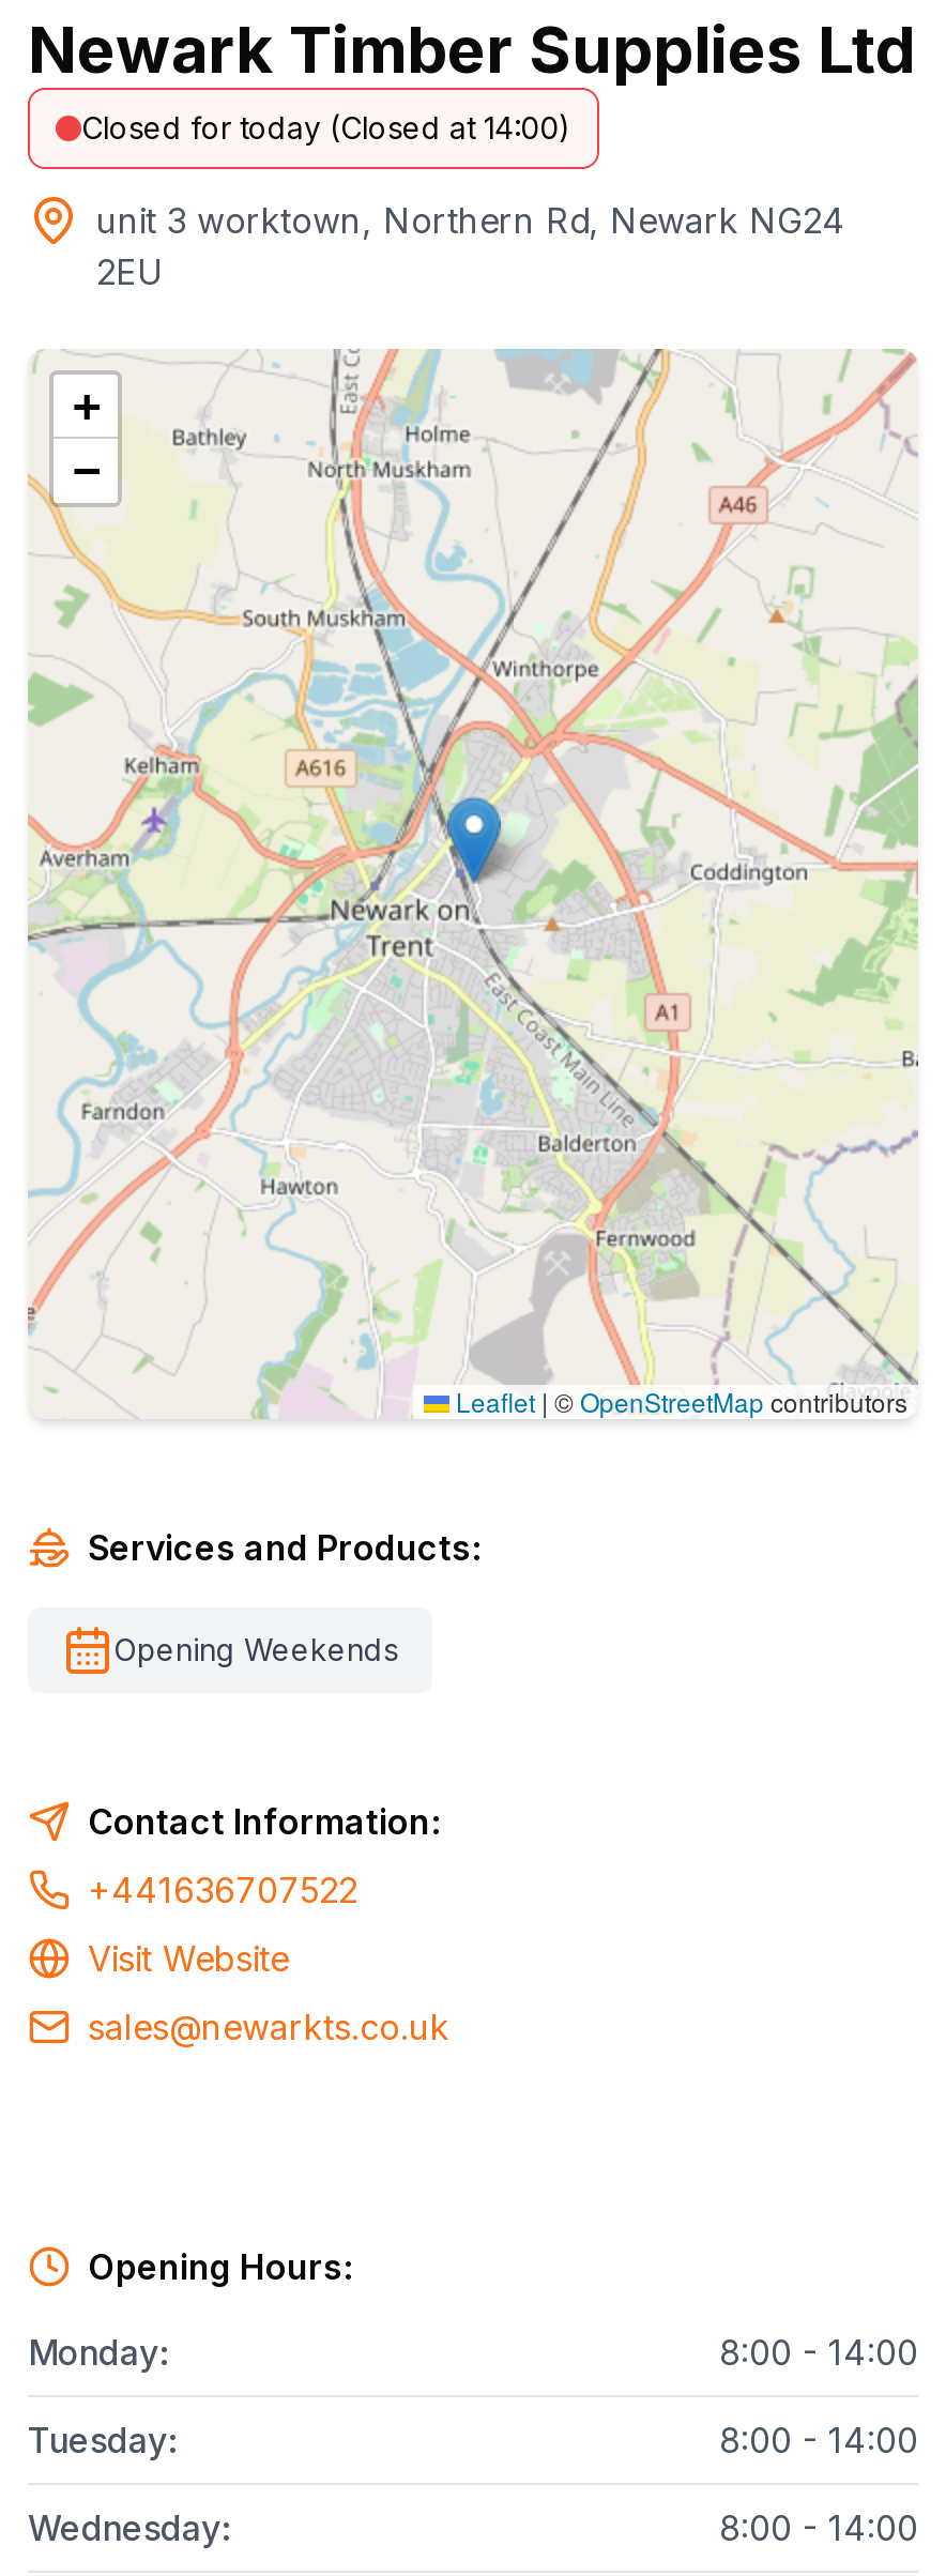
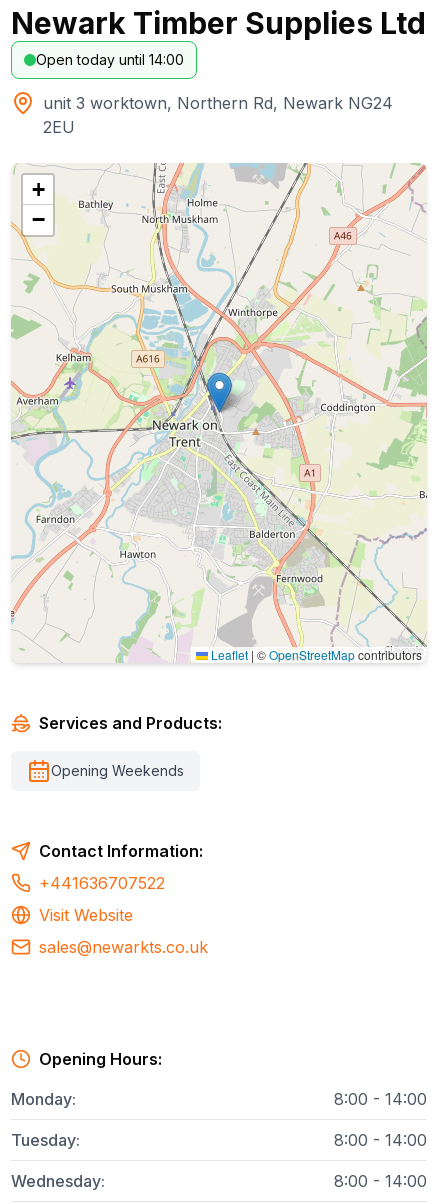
[81,109,571,146] Closed for today (Closed at 14:00) -> [36,51,184,68] Open today until 14:00

